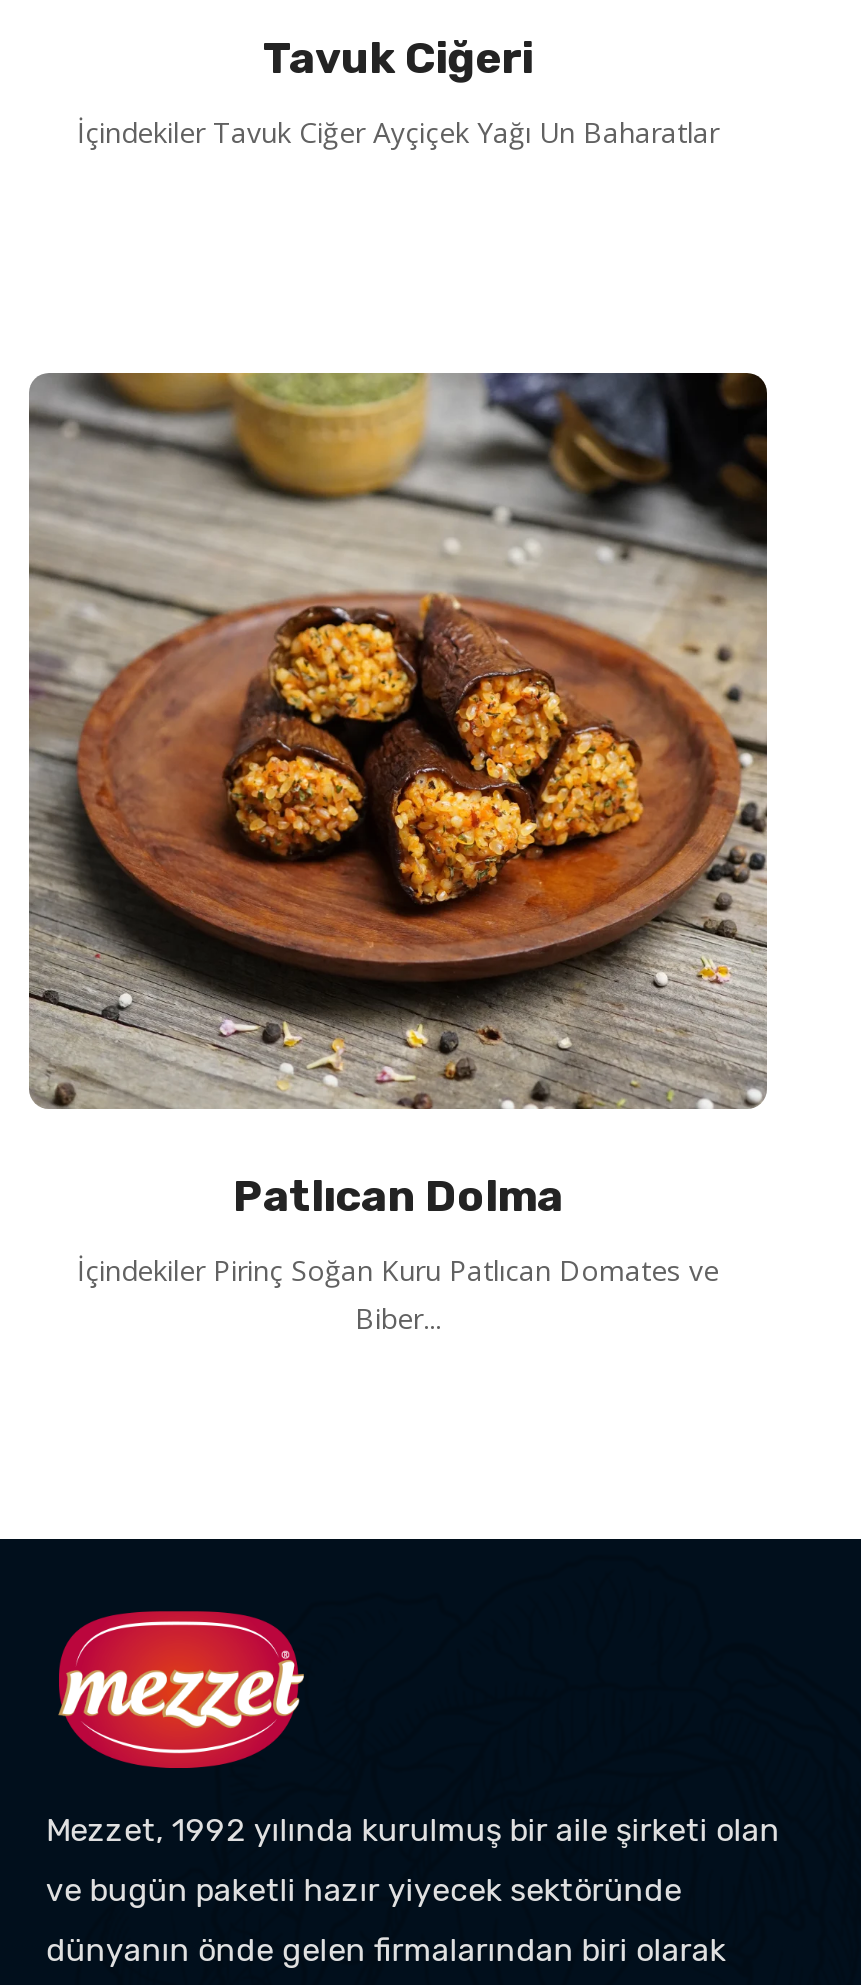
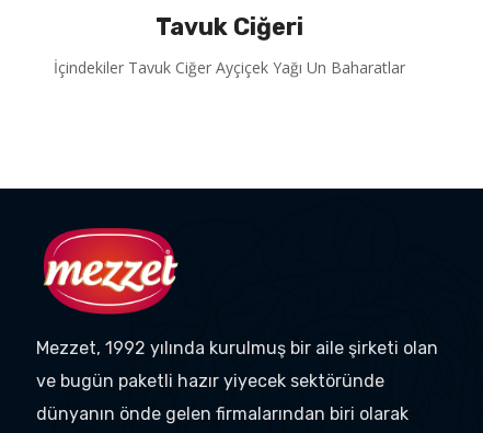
[27,371,769,1338] [image] | Patlıcan Dolma | İçindekiler Pirinç Soğan Kuru Patlıcan Domates ve | Biber... -> none

